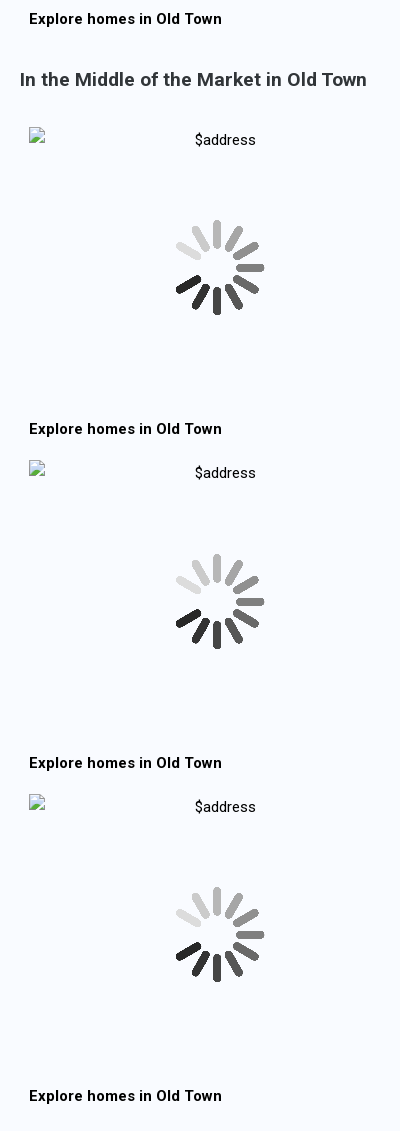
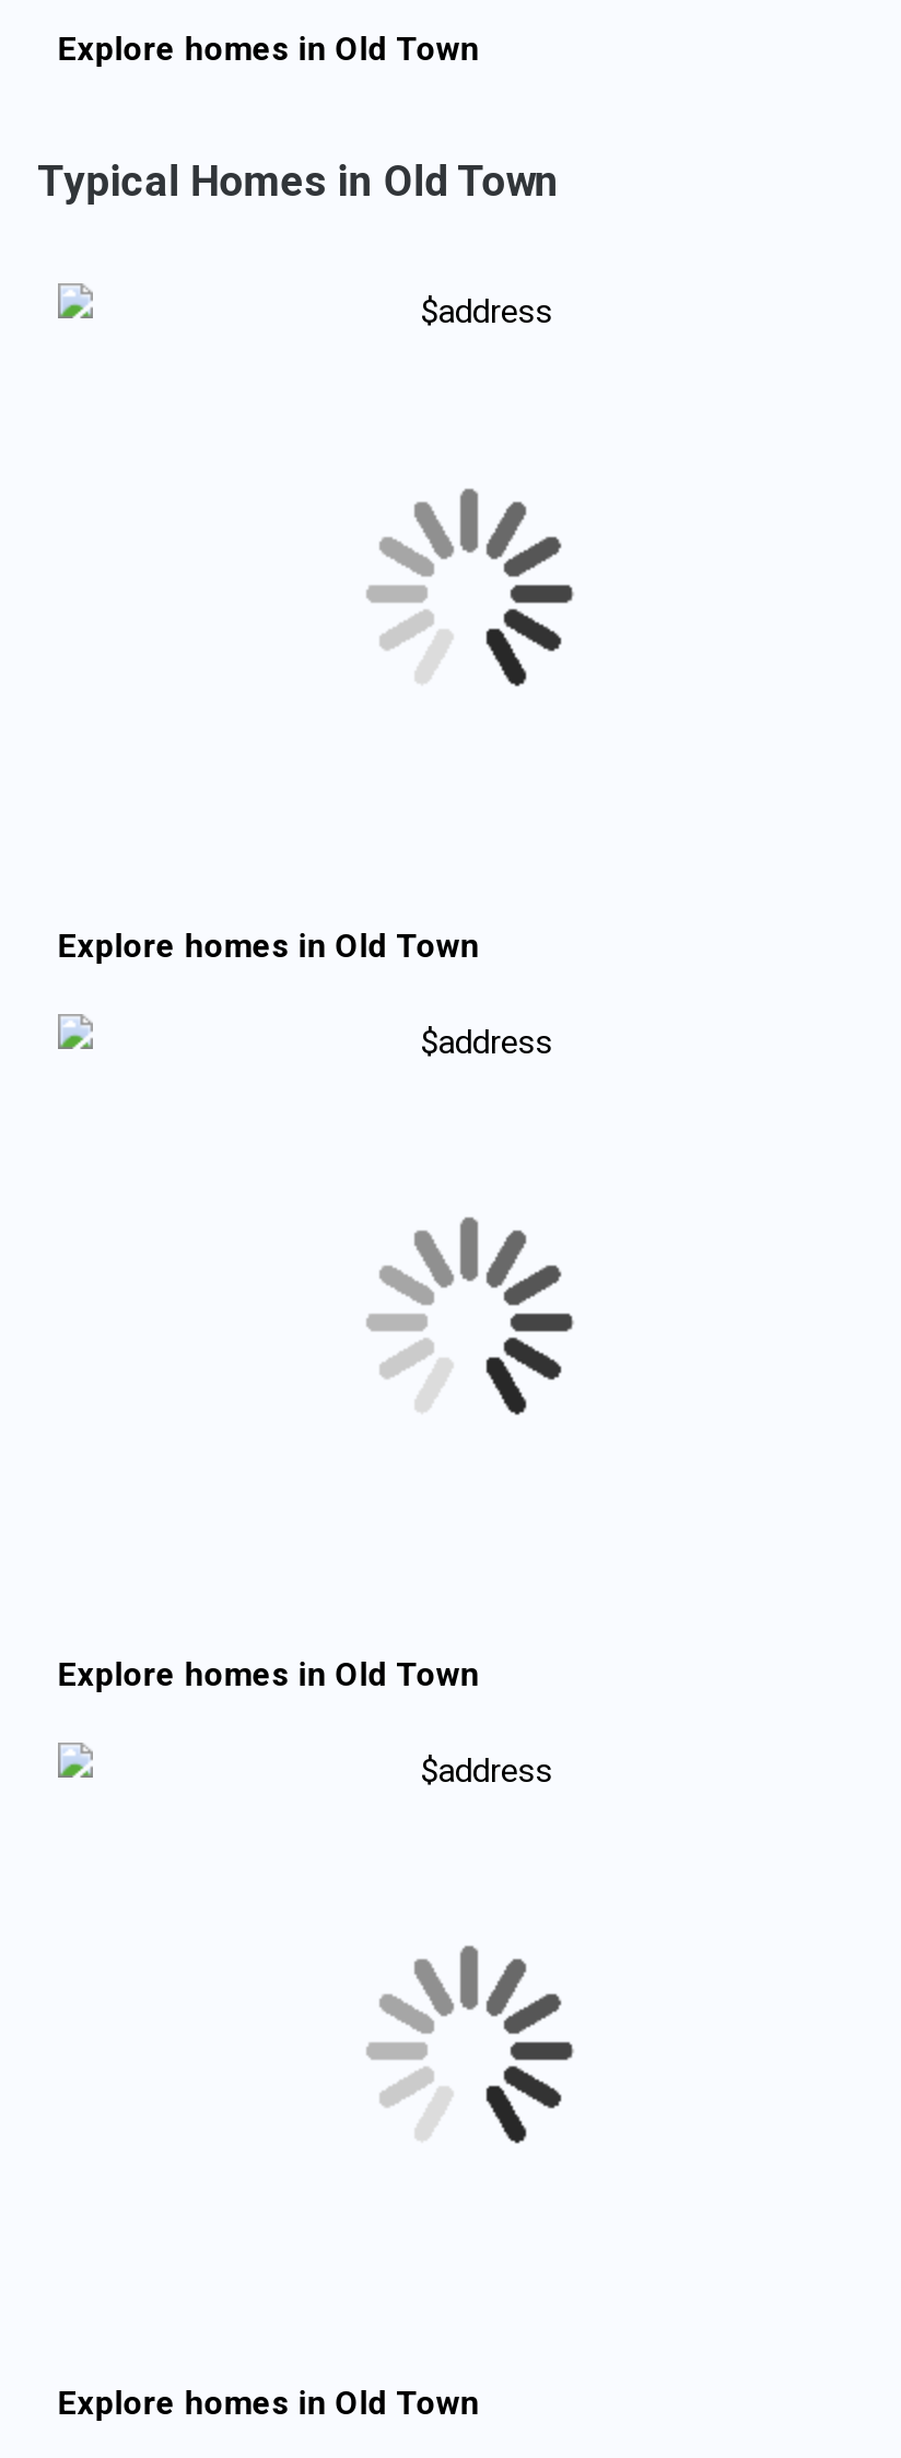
[20,68,367,91] In the Middle of the Market in Old Town -> [38,156,558,206] Typical Homes in Old Town
[171,223,264,316] [image] -> [364,490,570,696] [image]
[171,555,264,650] [image] -> [364,1219,570,1426] [image]
[171,888,264,983] [image] -> [364,1947,570,2155] [image]

